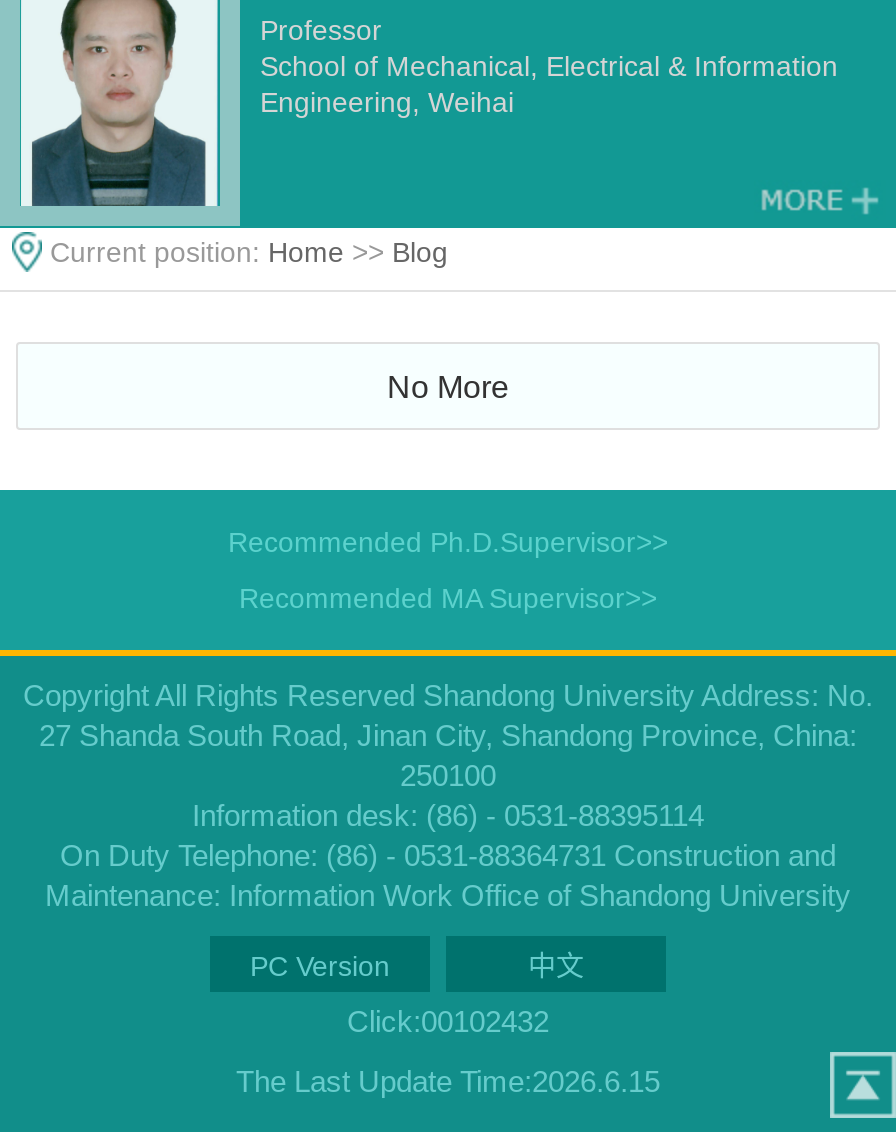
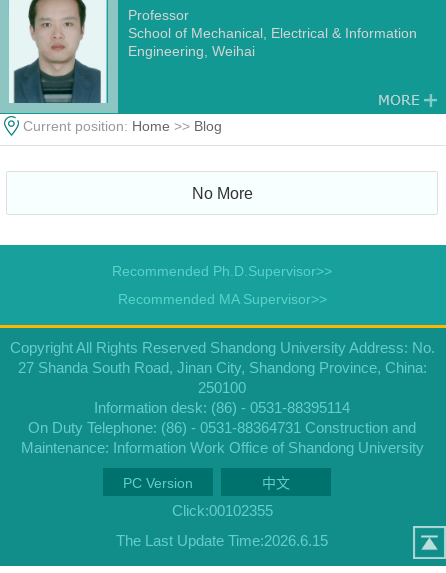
[347,1004,549,1038] Click:00102432 -> [171,502,272,519] Click:00102355

